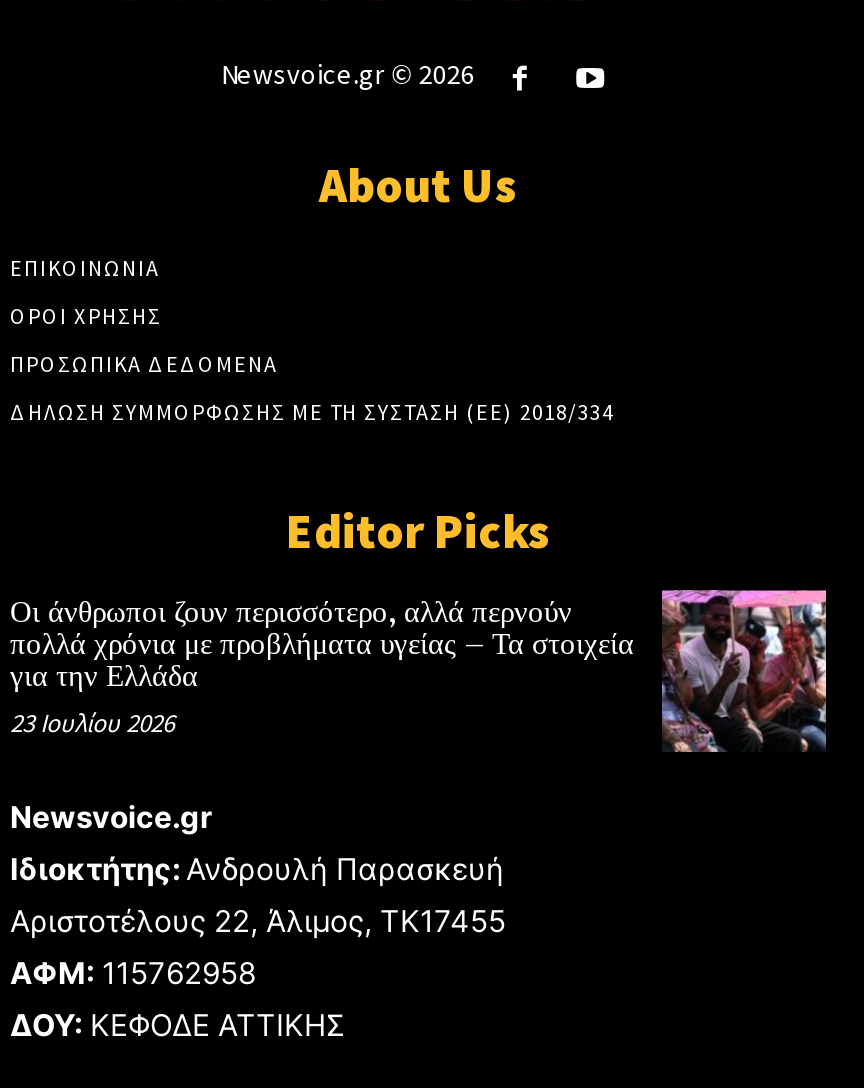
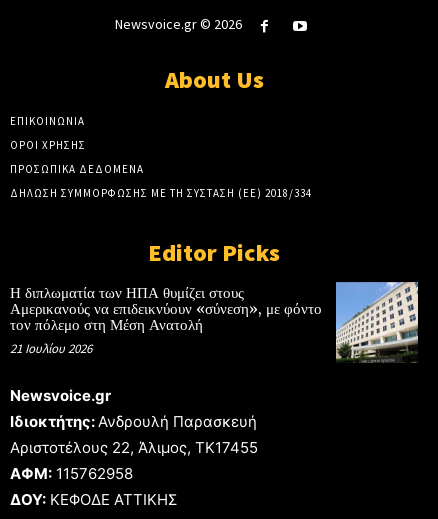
[10,588,828,754] [image] | Οι άνθρωποι ζουν περισσότερο, αλλά περνούν | πολλά χρόνια με προβλήματα υγείας – Τα στοιχεία | για την Ελλάδα | 23 Ιουλίου 2026 -> [10,281,419,363] [image] | Η διπλωματία των ΗΠΑ θυμίζει στους | Αμερικανούς να επιδεικνύουν «σύνεση», με φόντο | τον πόλεμο στη Μέση Ανατολή | 21 Ιουλίου 2026

